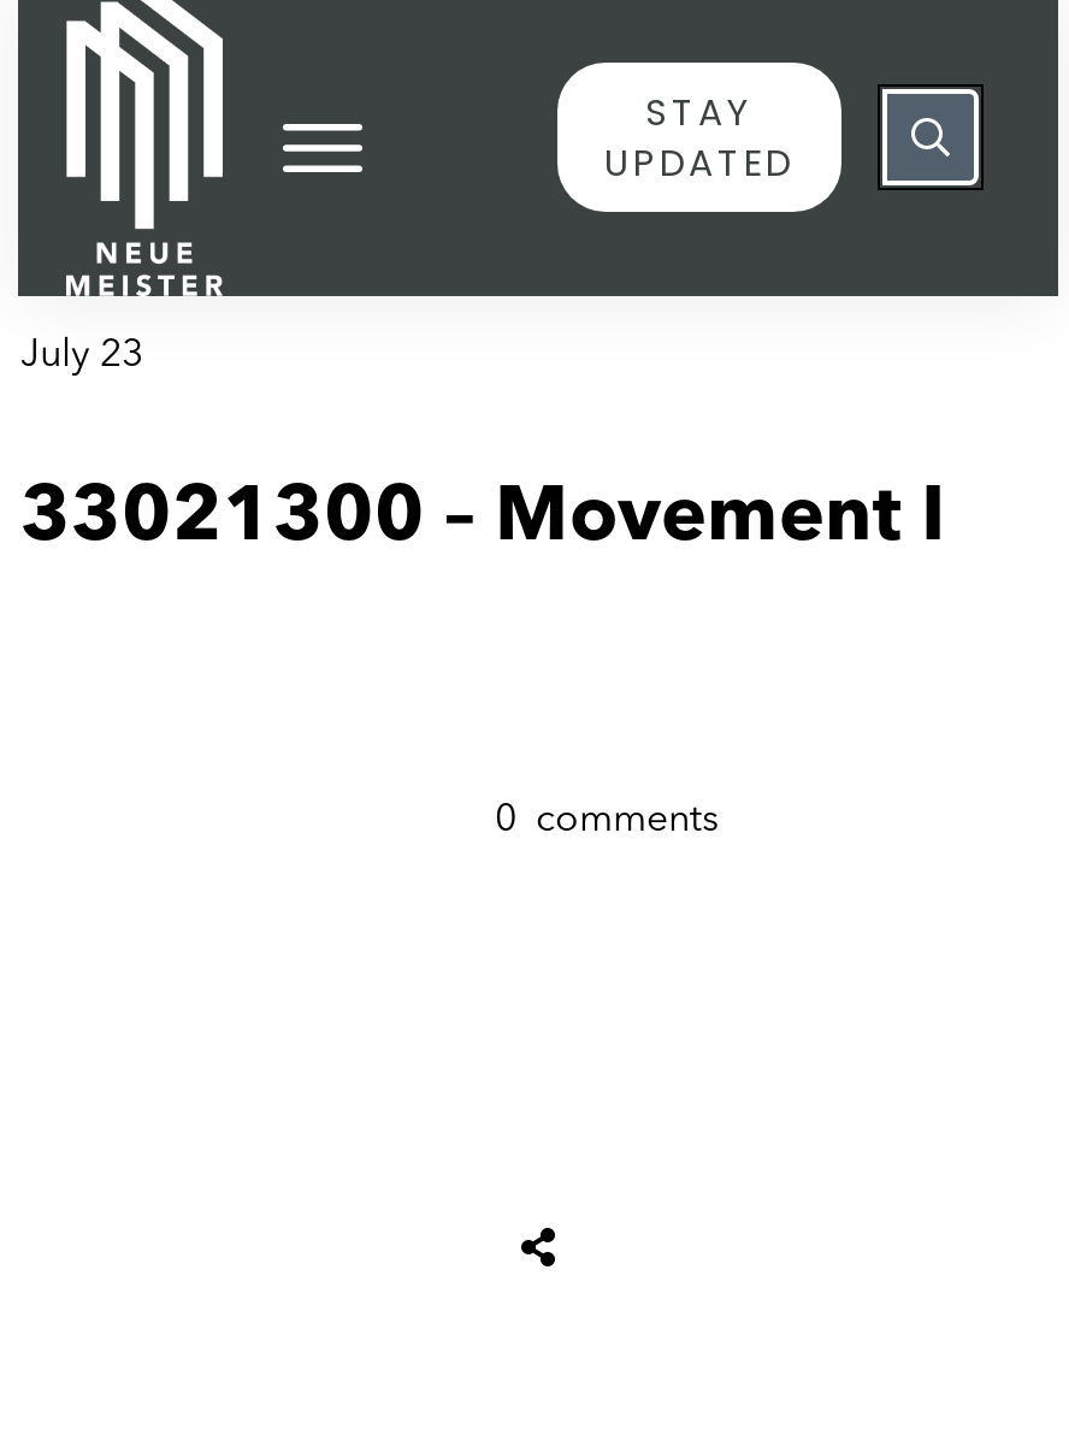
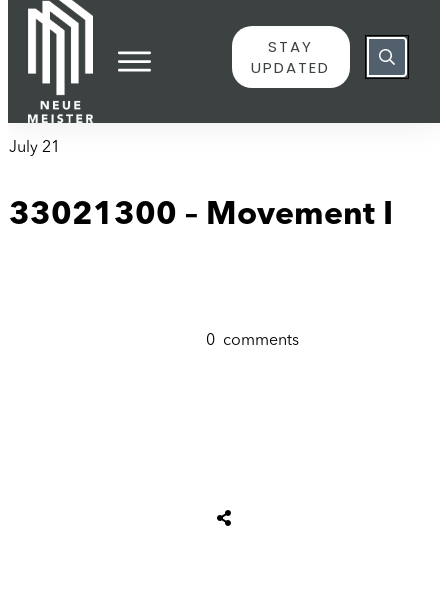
[20,337,143,376] July 23 -> [9,140,60,156] July 21

